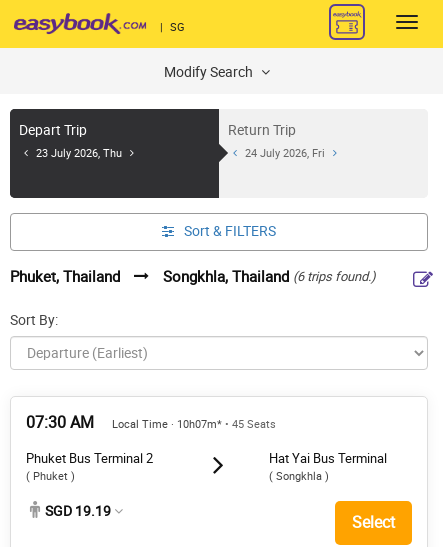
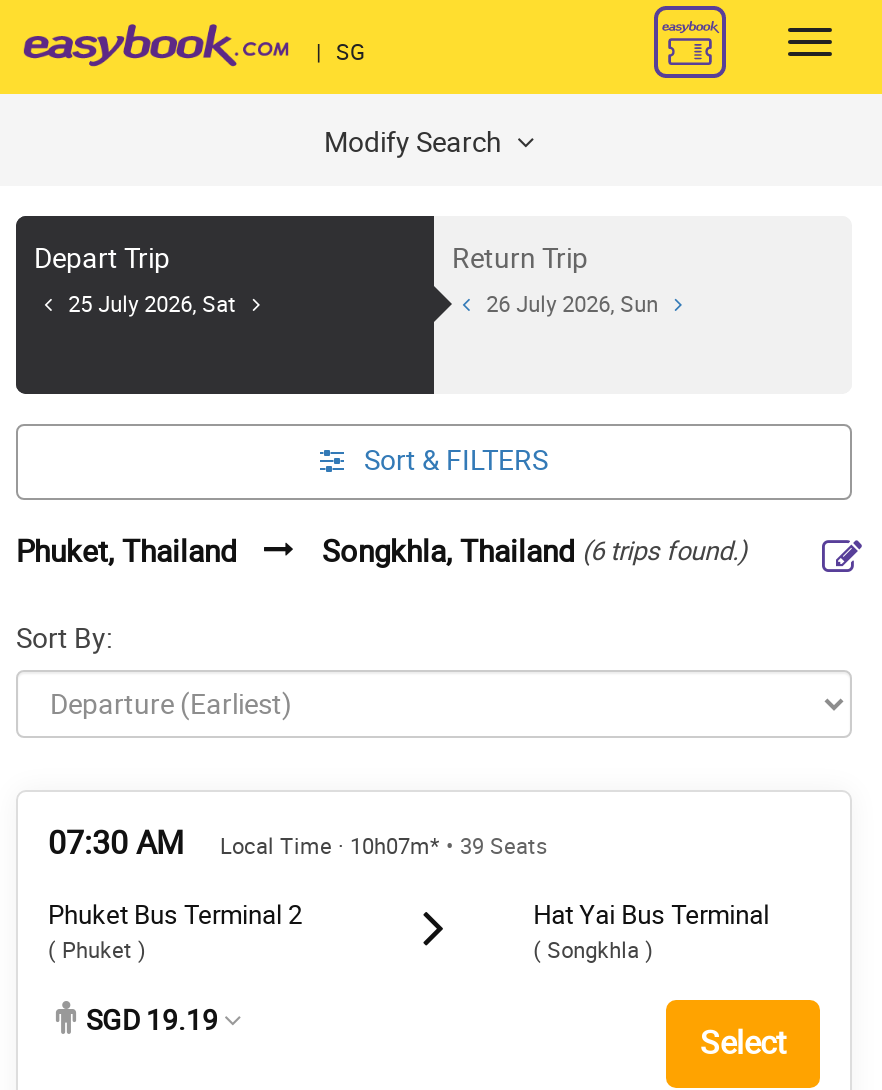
[36,147,122,160] 23 July 2026, Thu -> [68,292,236,318] 25 July 2026, Sat
[245,147,325,160] 24 July 2026, Fri -> [486,292,658,318] 26 July 2026, Sun
[112,418,276,431] Local Time · 10h07m* • 45 Seats -> [220,834,548,860] Local Time · 10h07m* • 39 Seats

